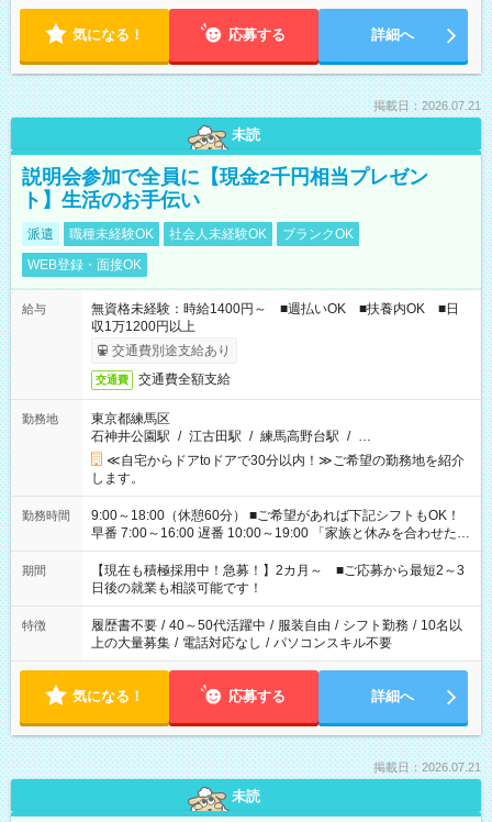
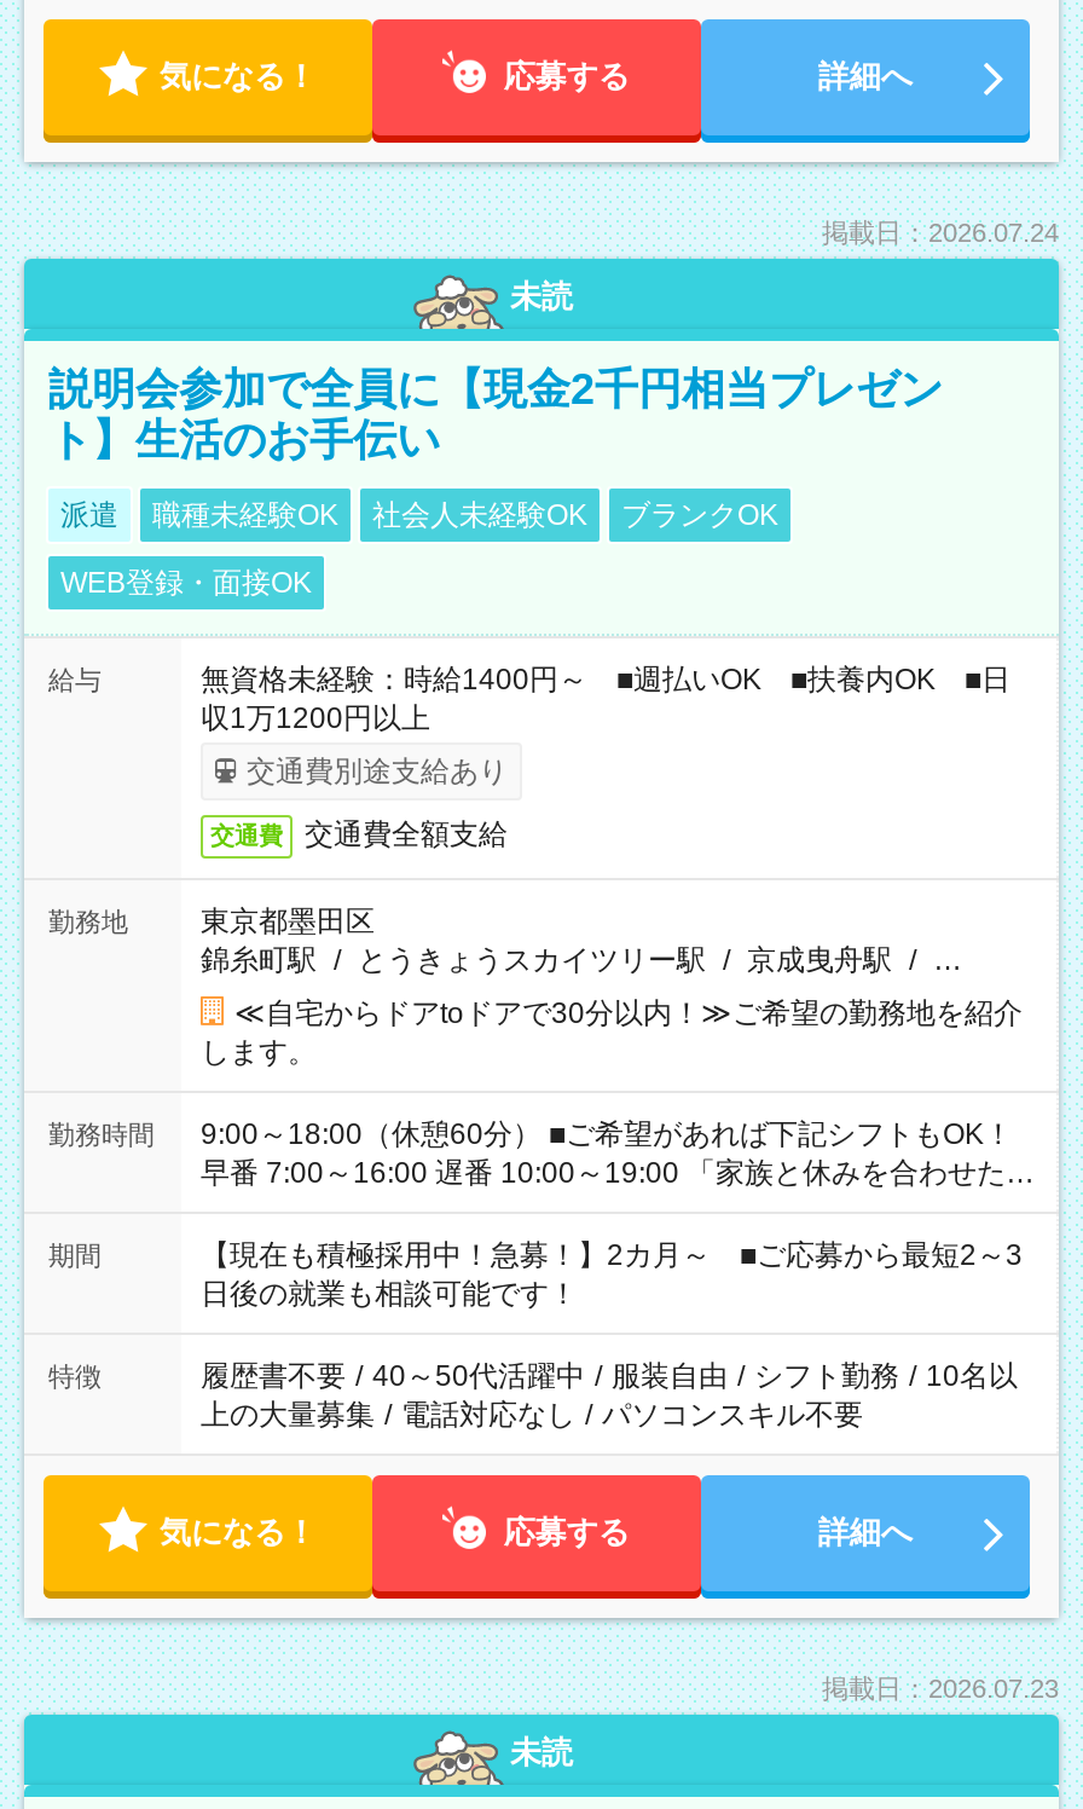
[373,99,481,112] 掲載日：2026.07.21 -> [822,218,1059,247] 掲載日：2026.07.24
[91,411,371,444] 東京都練馬区 | 石神井公園駅 / 江古田駅 / 練馬高野台駅 / … -> [201,904,962,977] 東京都墨田区 | 錦糸町駅 / とうきょうスカイツリー駅 / 京成曳舟駅 / …
[373,760,481,774] 掲載日：2026.07.21 -> [822,1674,1059,1703] 掲載日：2026.07.23

